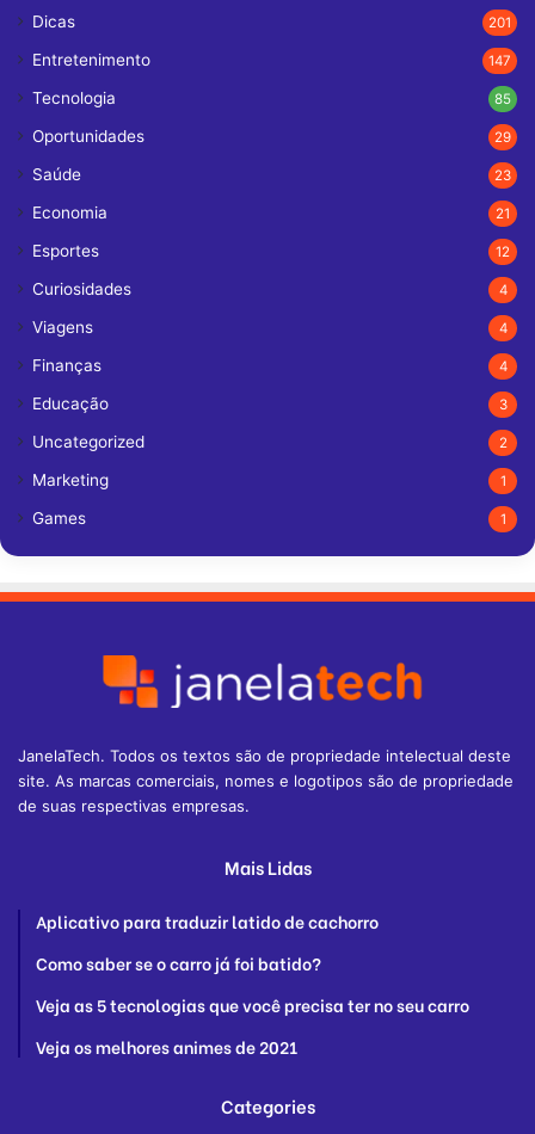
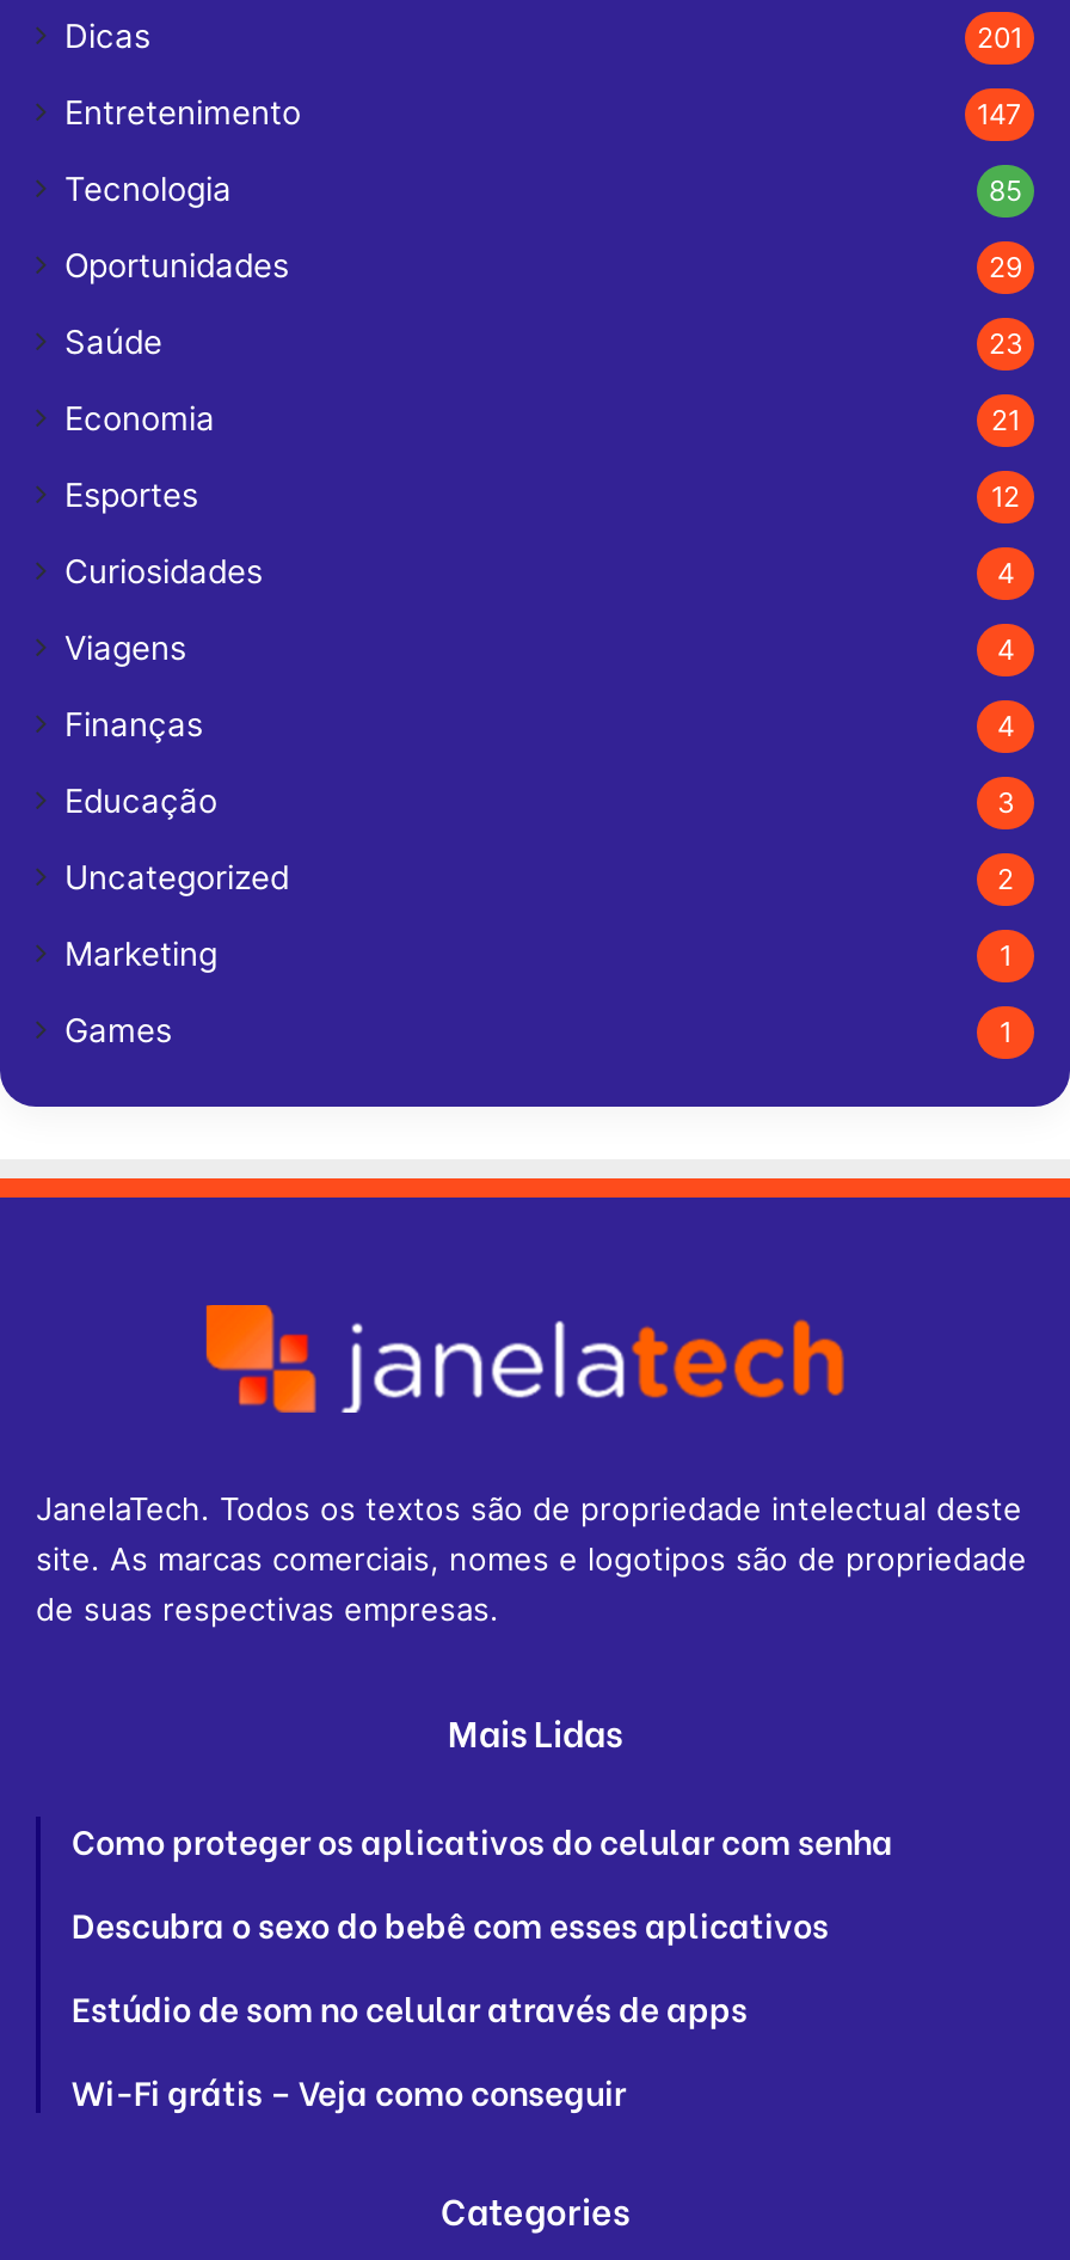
[36,909,379,934] Aplicativo para traduzir latido de cachorro -> [72,1813,893,1863] Como proteger os aplicativos do celular com senha
[36,951,321,976] Como saber se o carro já foi batido? -> [72,1897,829,1947] Descubra o sexo do bebê com esses aplicativos
[36,992,469,1017] Veja as 5 tecnologias que você precisa ter no seu carro -> [72,1981,748,2031] Estúdio de som no celular através de apps
[36,1034,297,1059] Veja os melhores animes de 2021 -> [72,2064,626,2114] Wi-Fi grátis – Veja como conseguir

